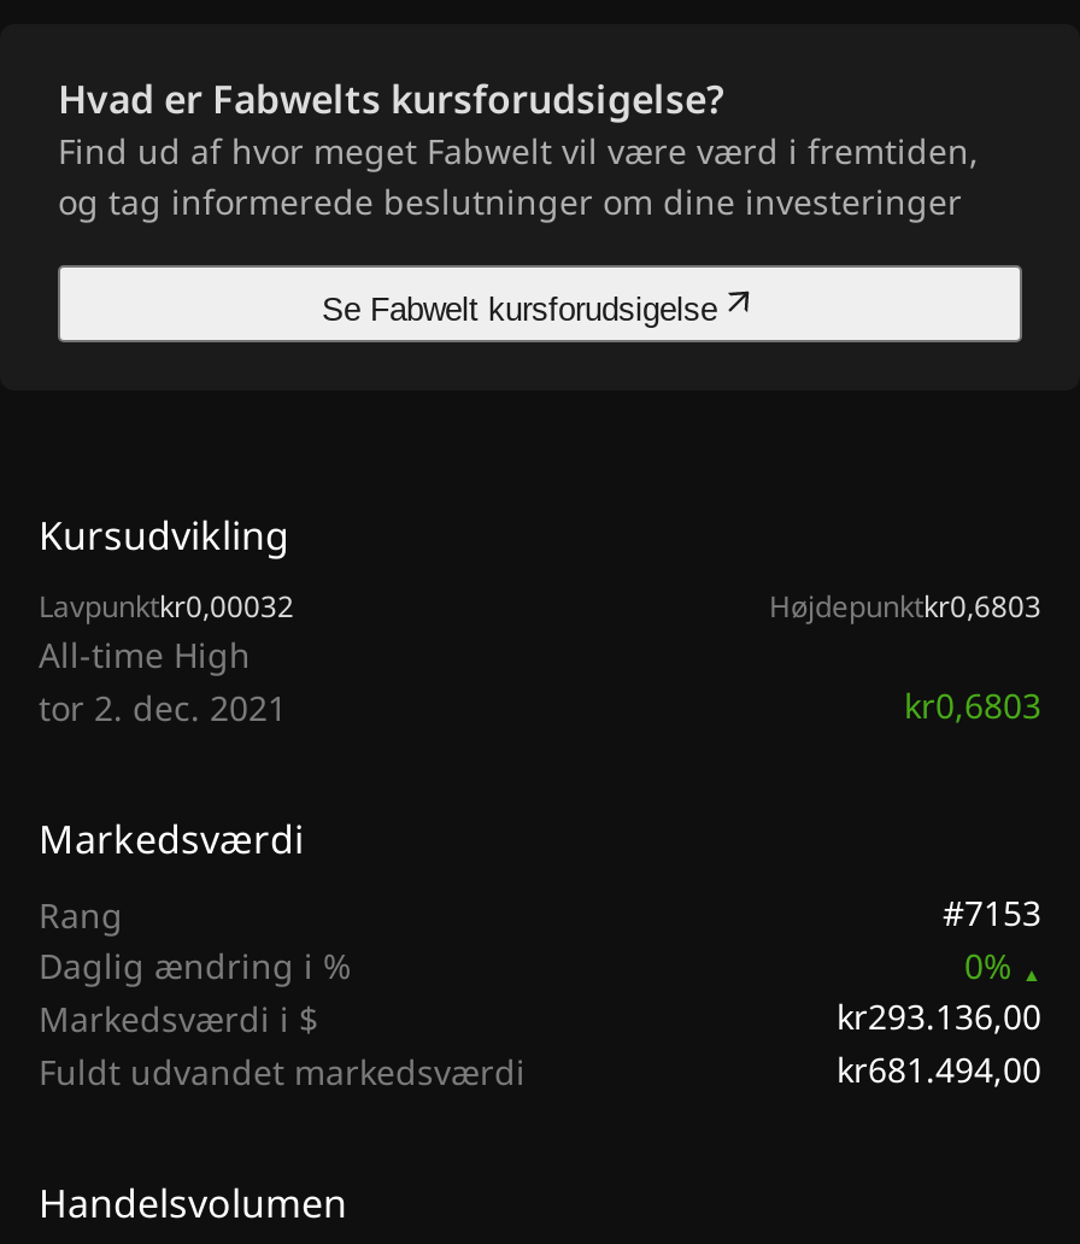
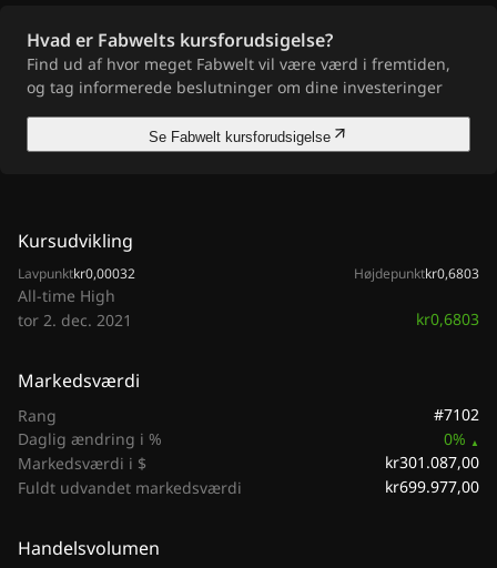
[943,890,1041,935] #7153 -> [434,404,479,425] #7102
[837,993,1041,1039] kr293.136,00 -> [385,452,479,473] kr301.087,00
[837,1046,1041,1092] kr681.494,00 -> [385,476,479,497] kr699.977,00

